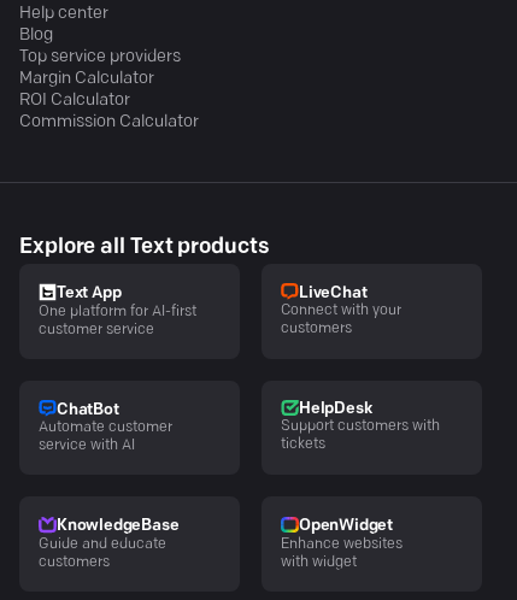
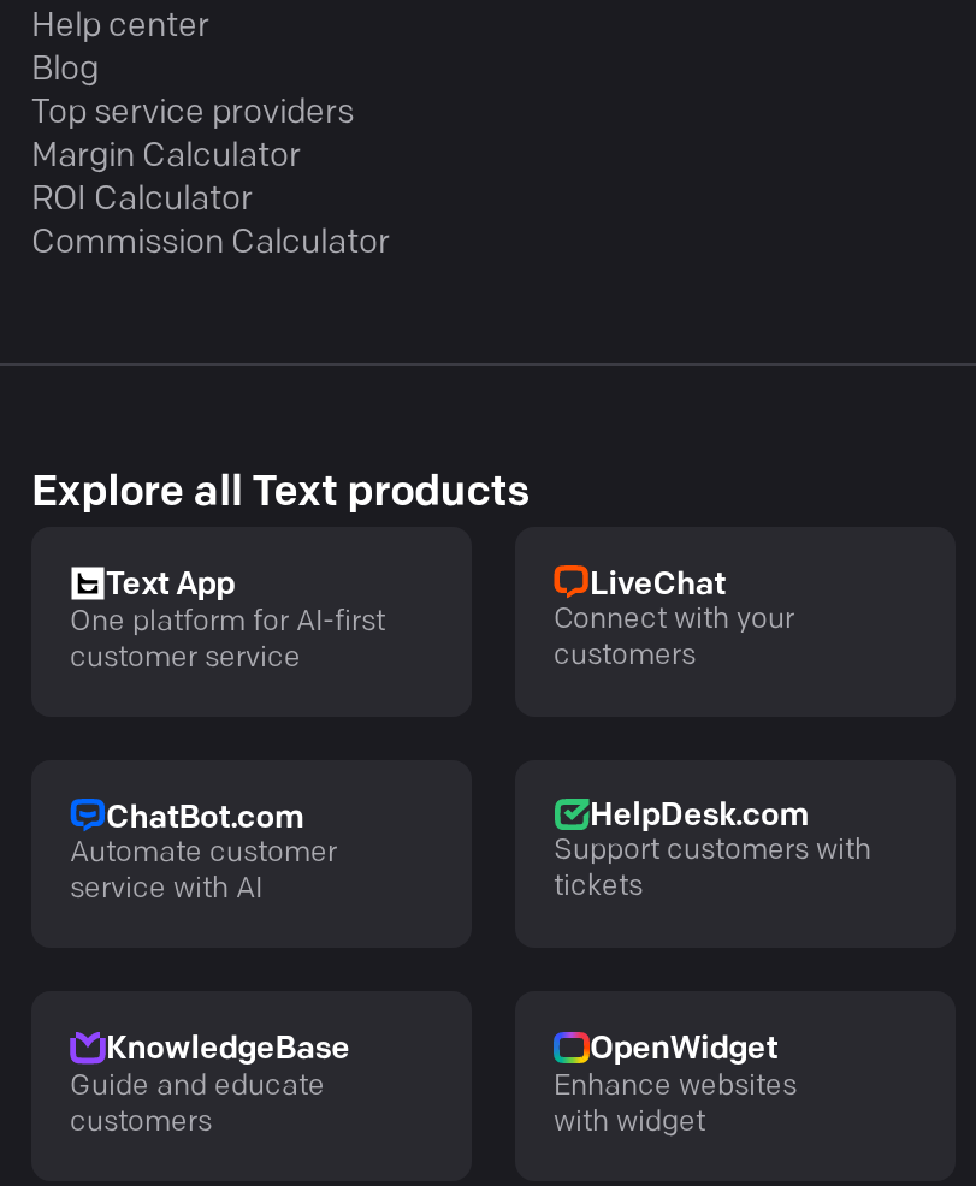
[57,402,119,418] ChatBot -> [106,803,303,834] ChatBot.com
[299,401,372,417] HelpDesk -> [590,801,808,832] HelpDesk.com

